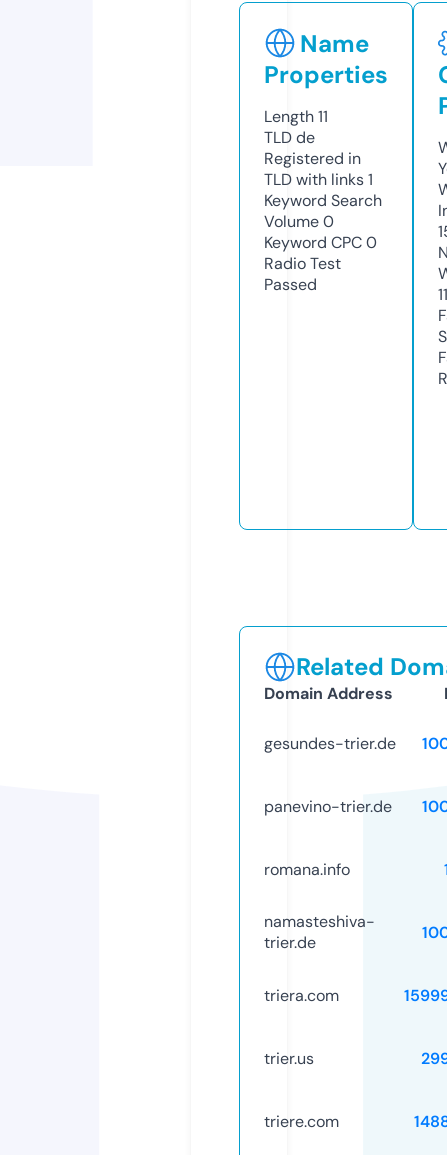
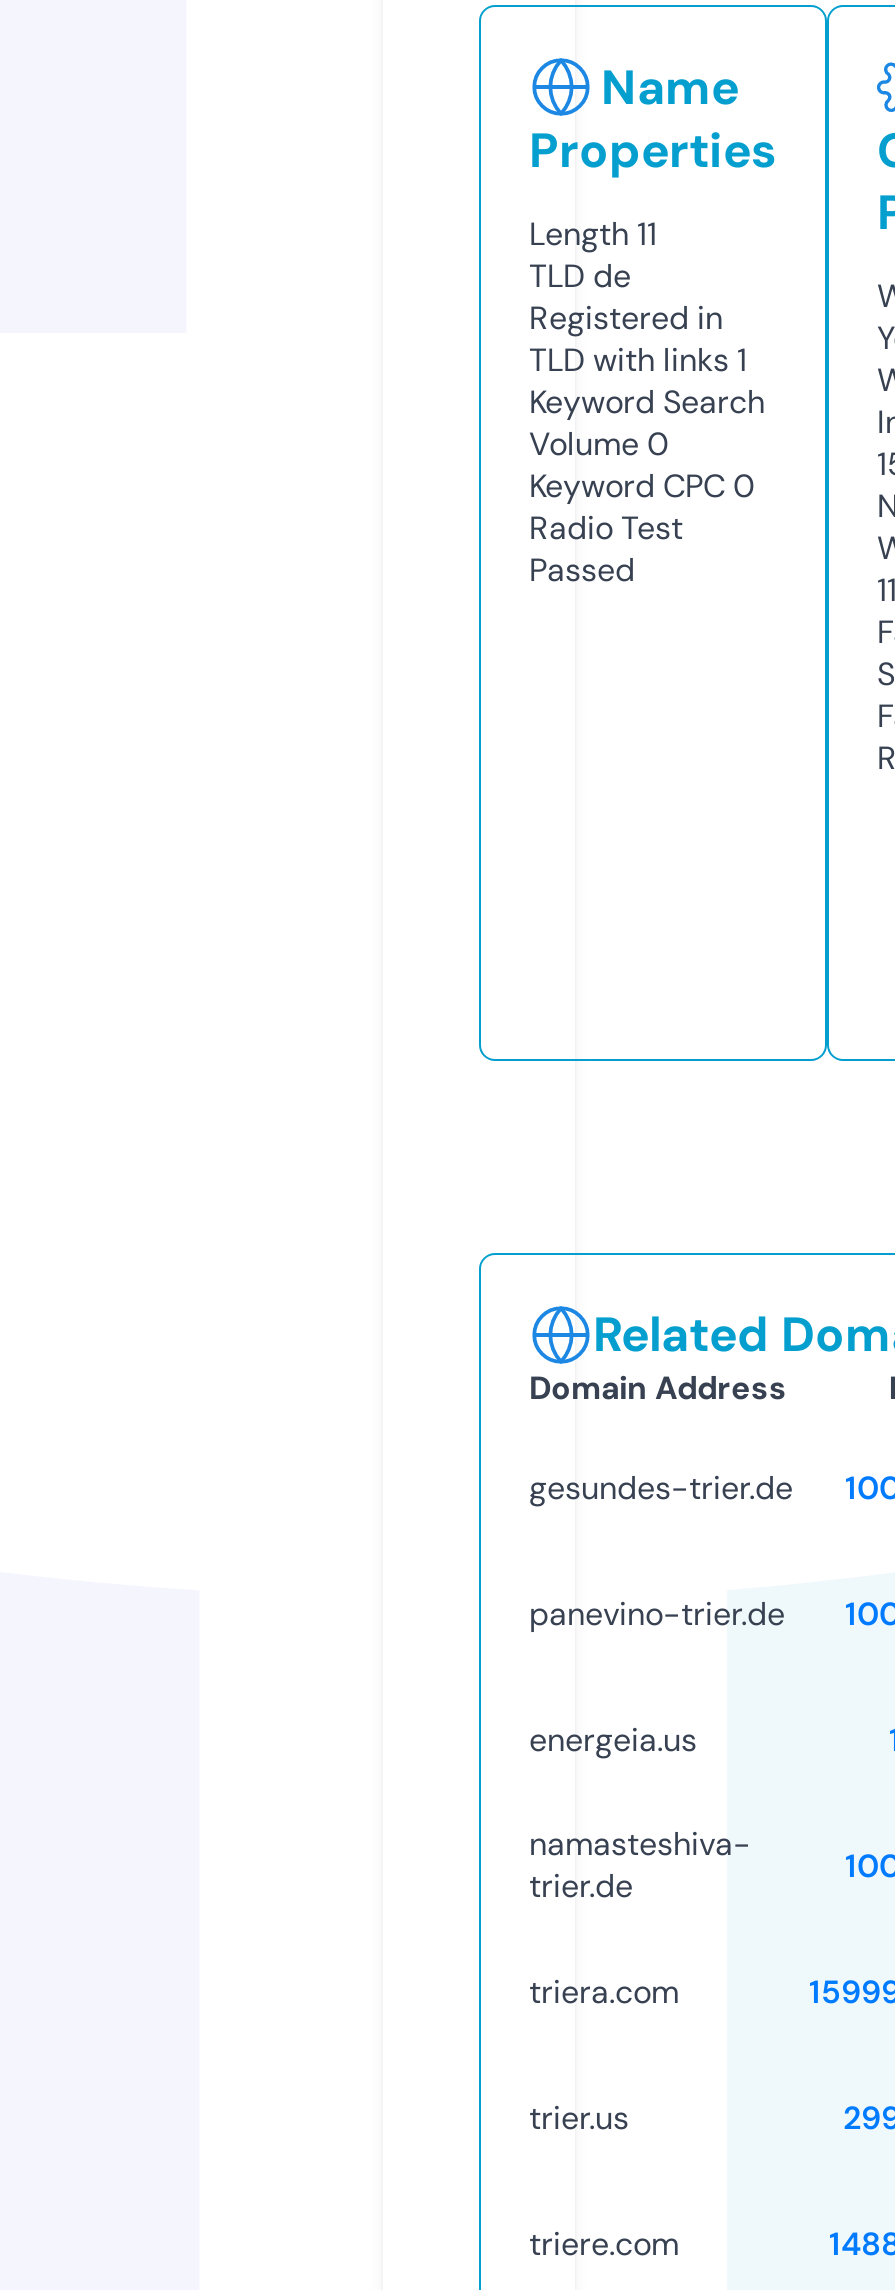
[264,859,350,880] romana.info -> [529,1719,697,1761] energeia.us

